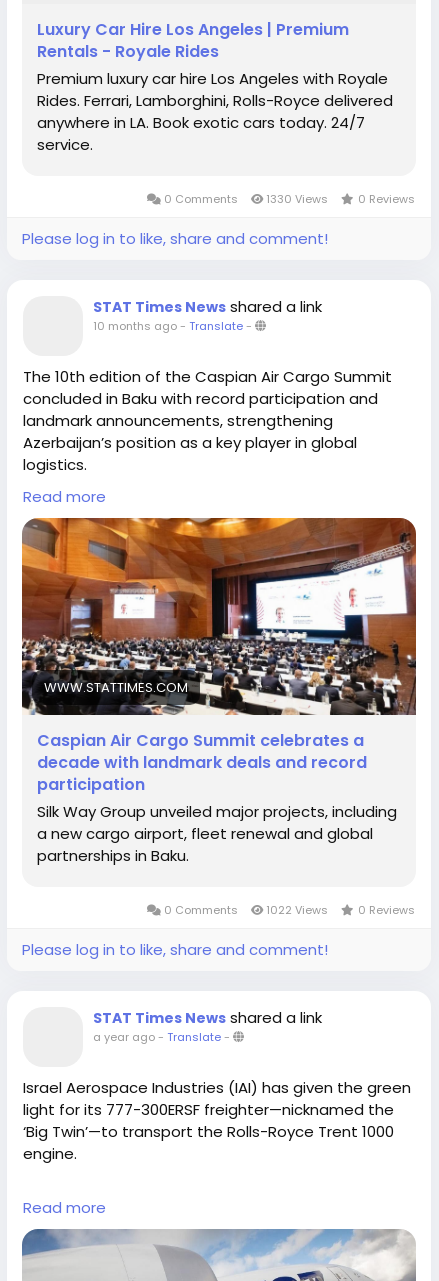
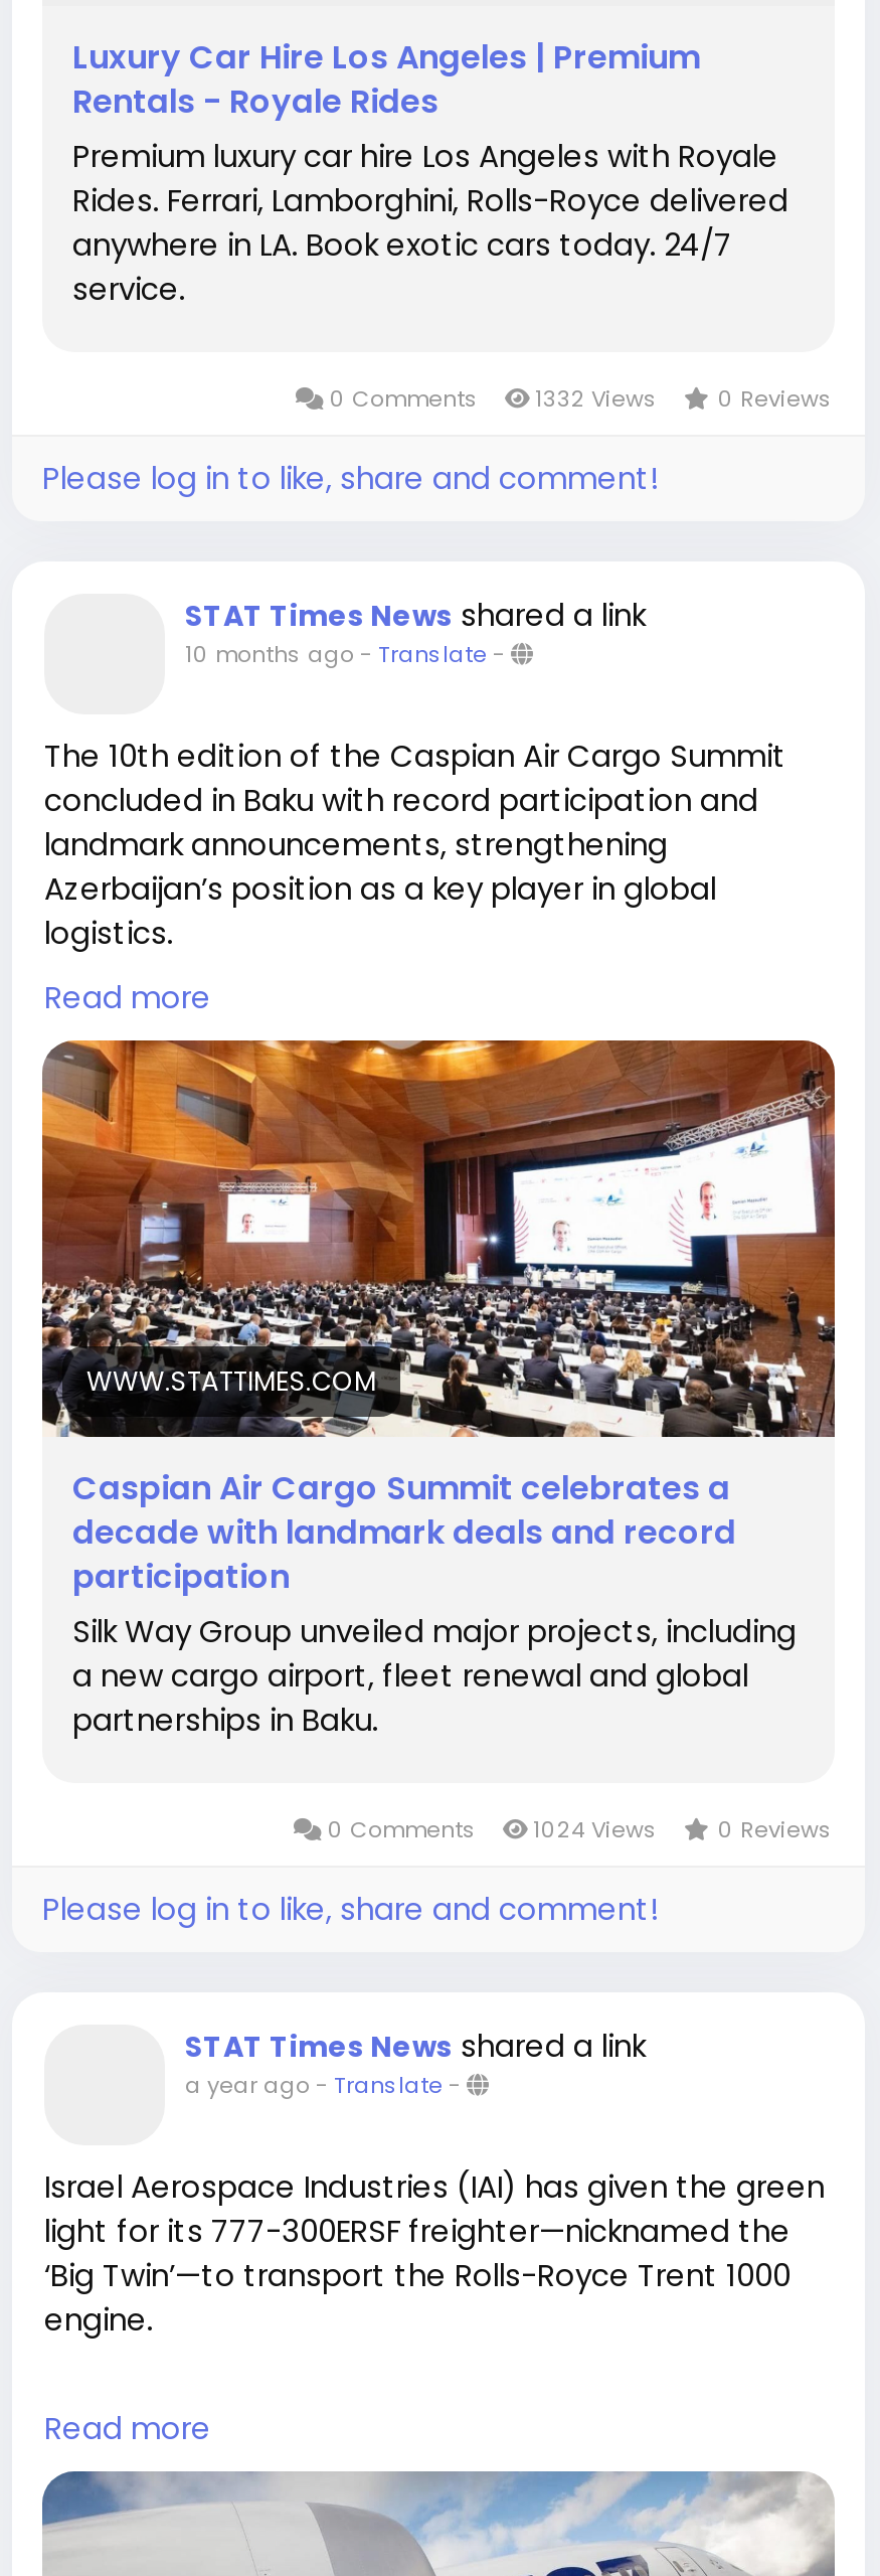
[161,191,415,207] 0 Comments 1330 Views 0 Reviews -> [324,382,833,415] 0 Comments 1332 Views 0 Reviews
[161,902,415,918] 0 Comments 1022 Views 0 Reviews -> [322,1813,833,1845] 0 Comments 1024 Views 0 Reviews

